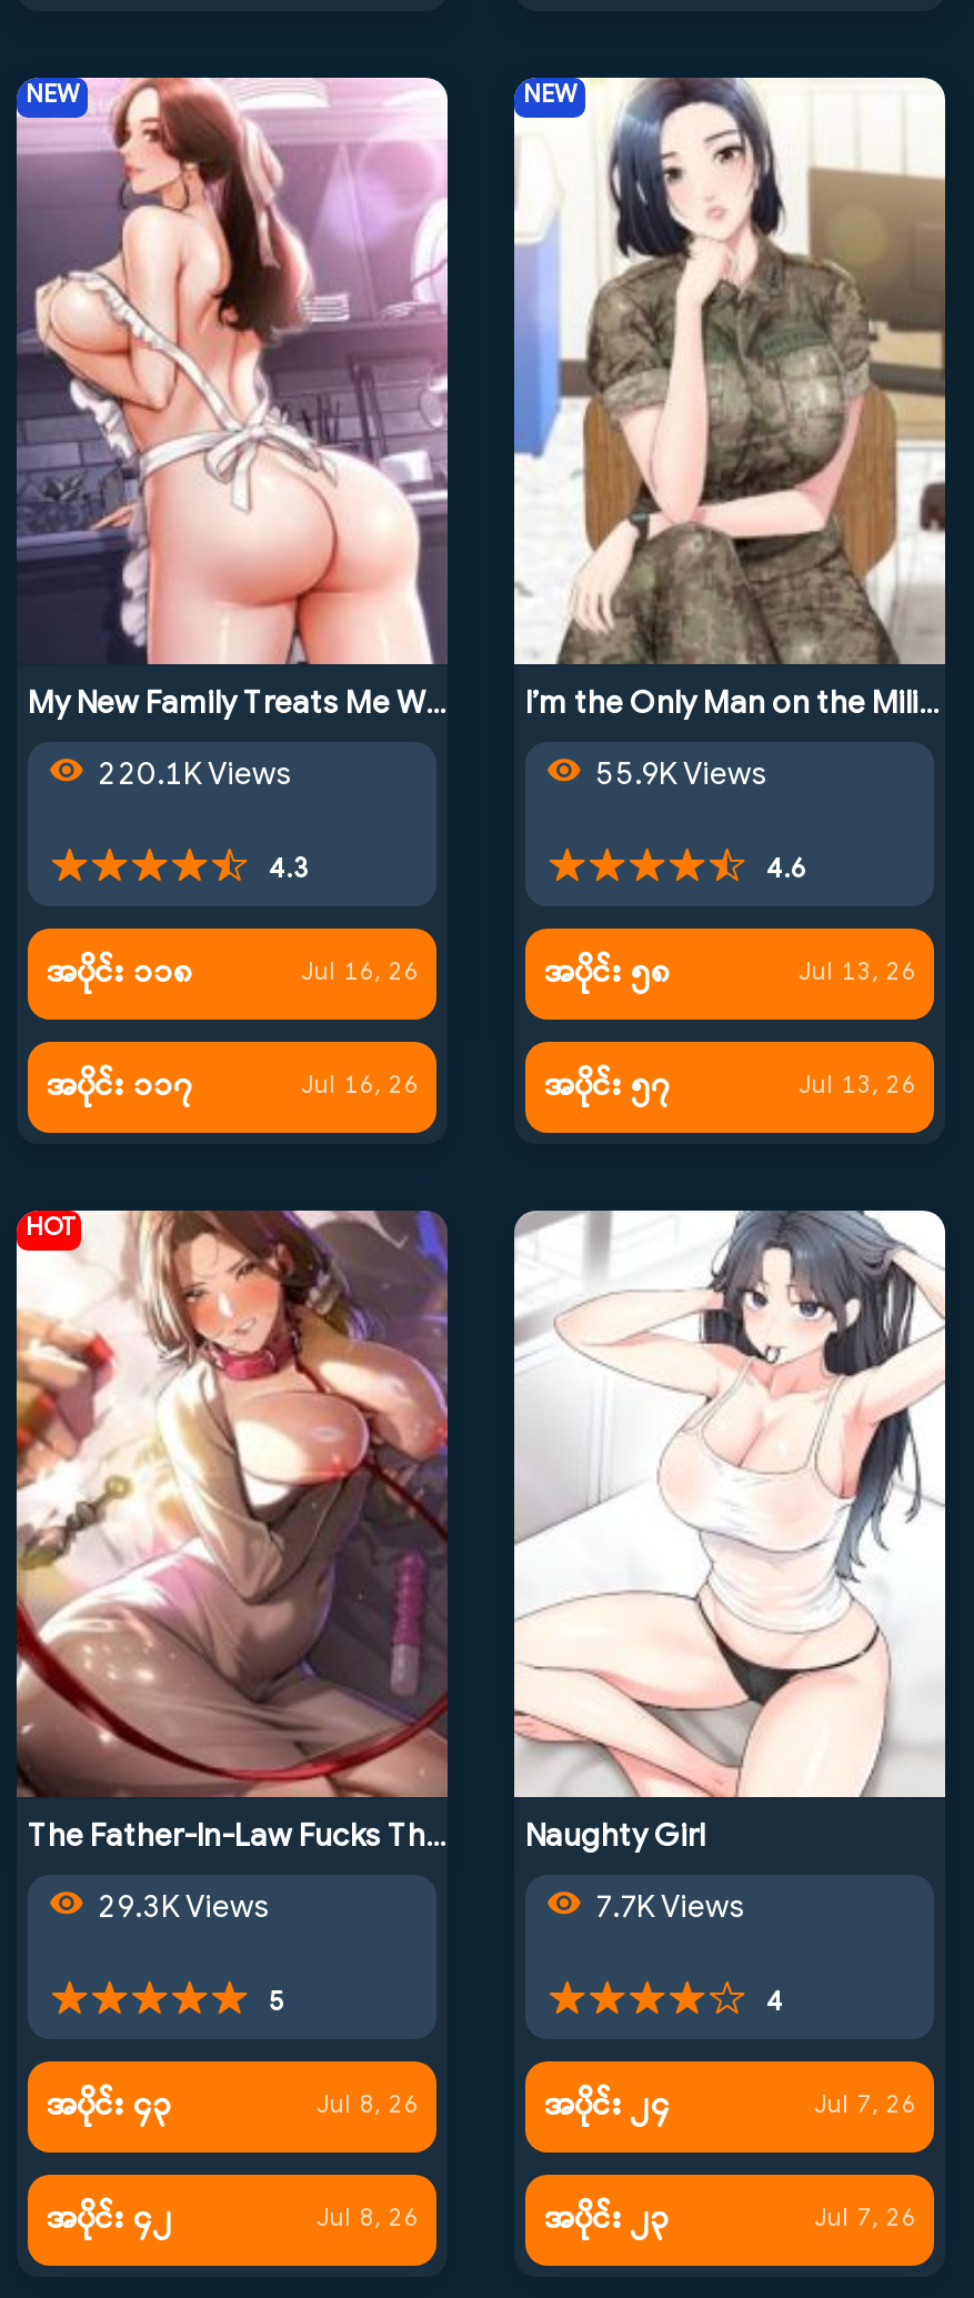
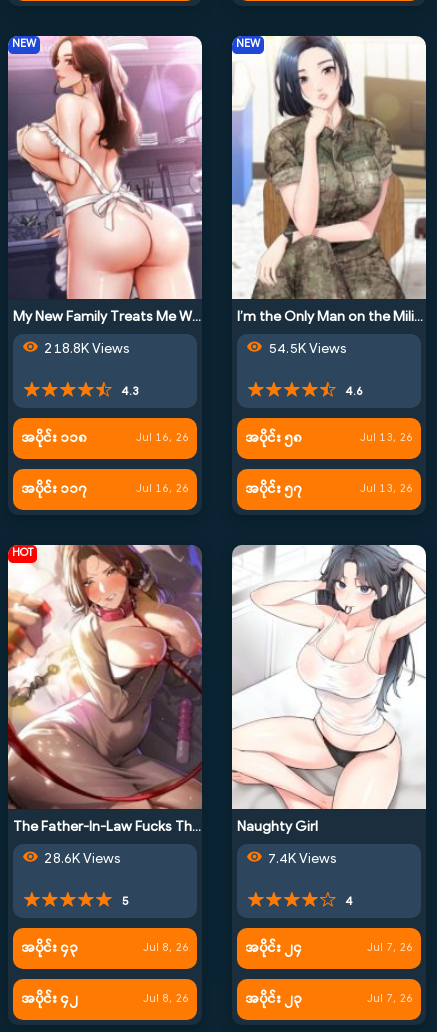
[83,754,292,801] 220.1K Views -> [38,339,130,360] 218.8K Views
[581,754,767,801] 55.9K Views -> [262,339,347,360] 54.5K Views
[83,1886,270,1933] 29.3K Views -> [38,849,121,870] 28.6K Views
[581,1886,745,1933] 7.7K Views -> [262,849,337,870] 7.4K Views

